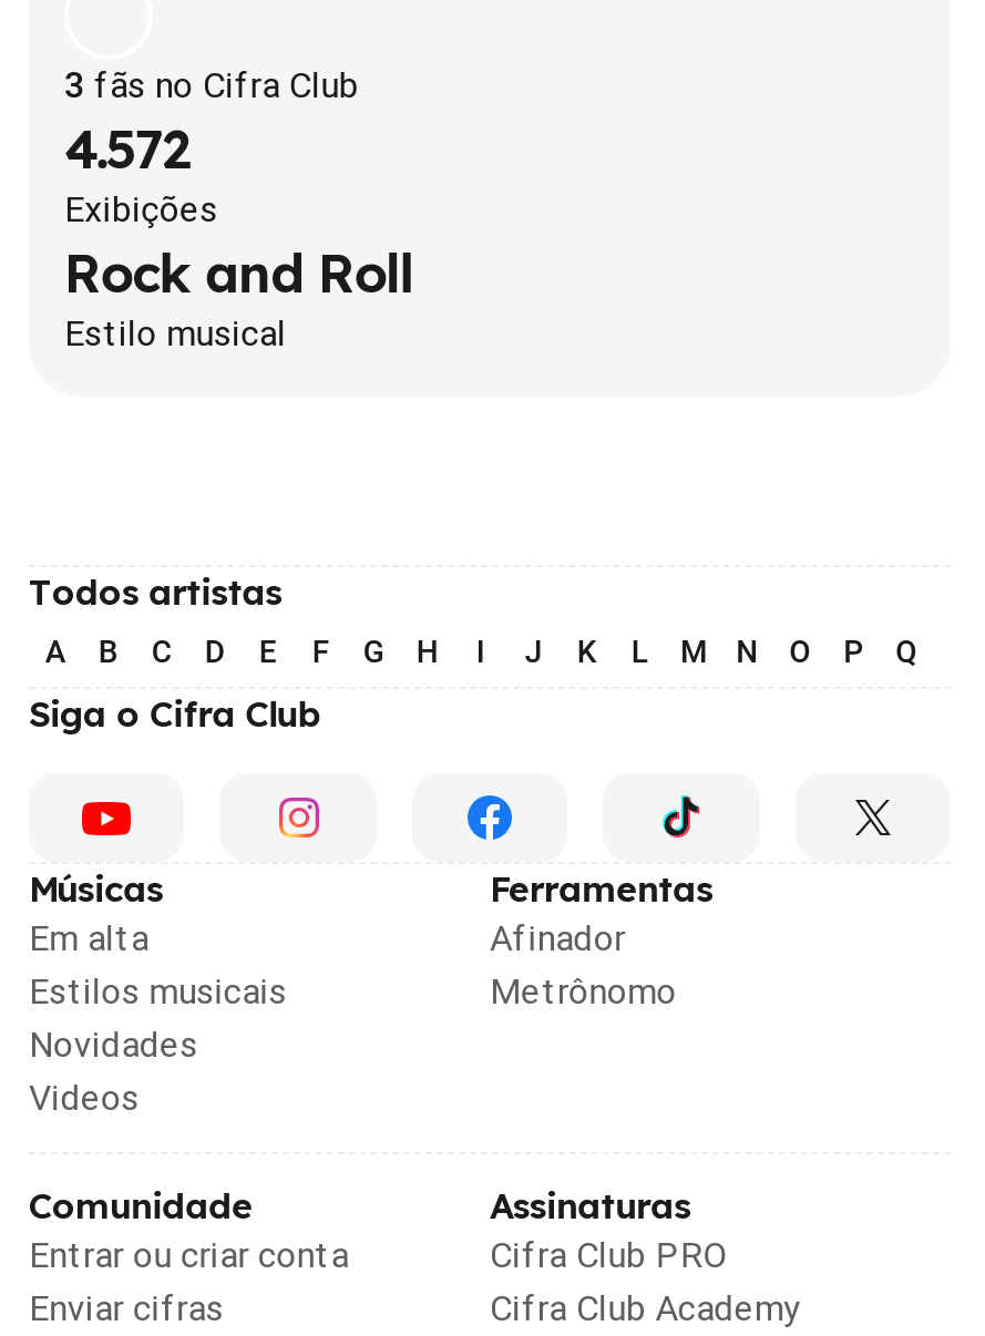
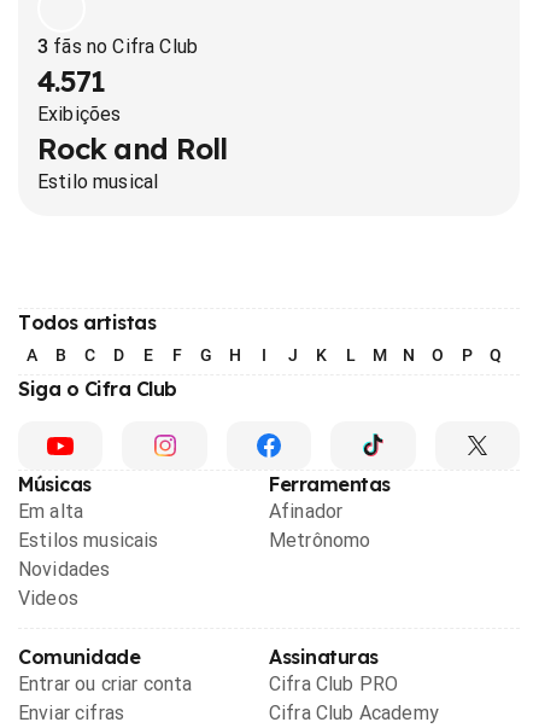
[64,115,191,182] 4.572 -> [37,63,105,99] 4.571

